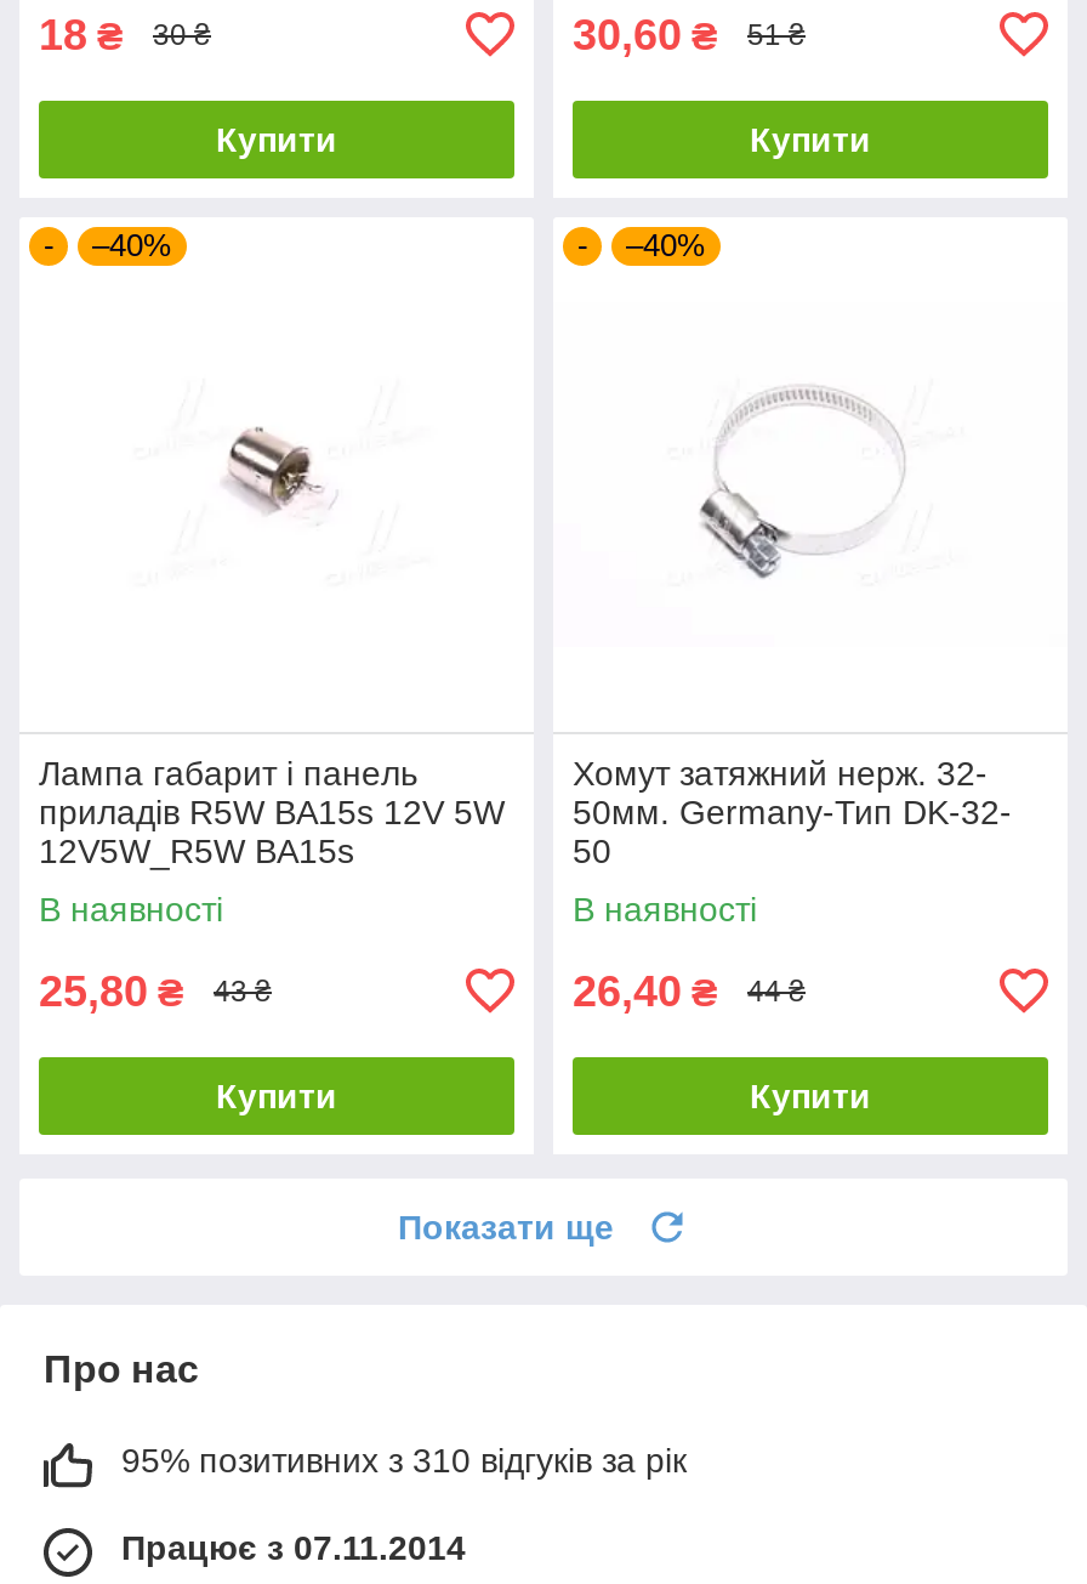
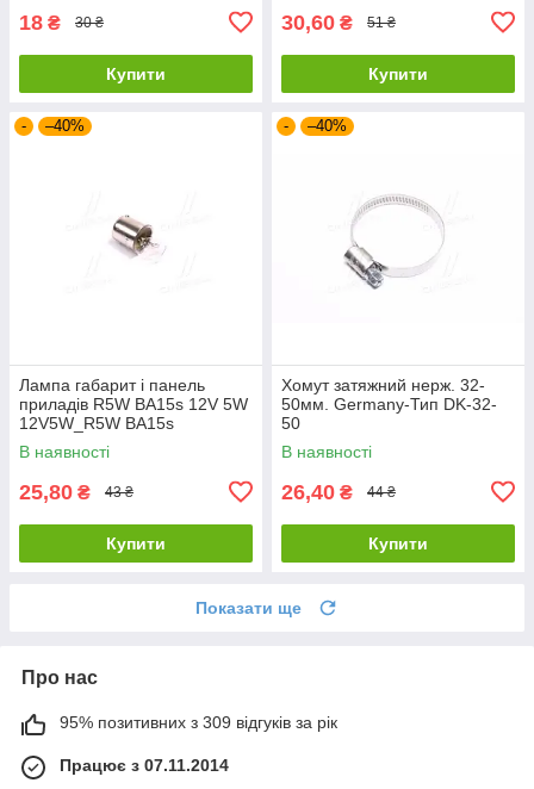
[121,1440,687,1479] 95% позитивних з 310 відгуків за рік -> [60,712,337,732] 95% позитивних з 309 відгуків за рік

